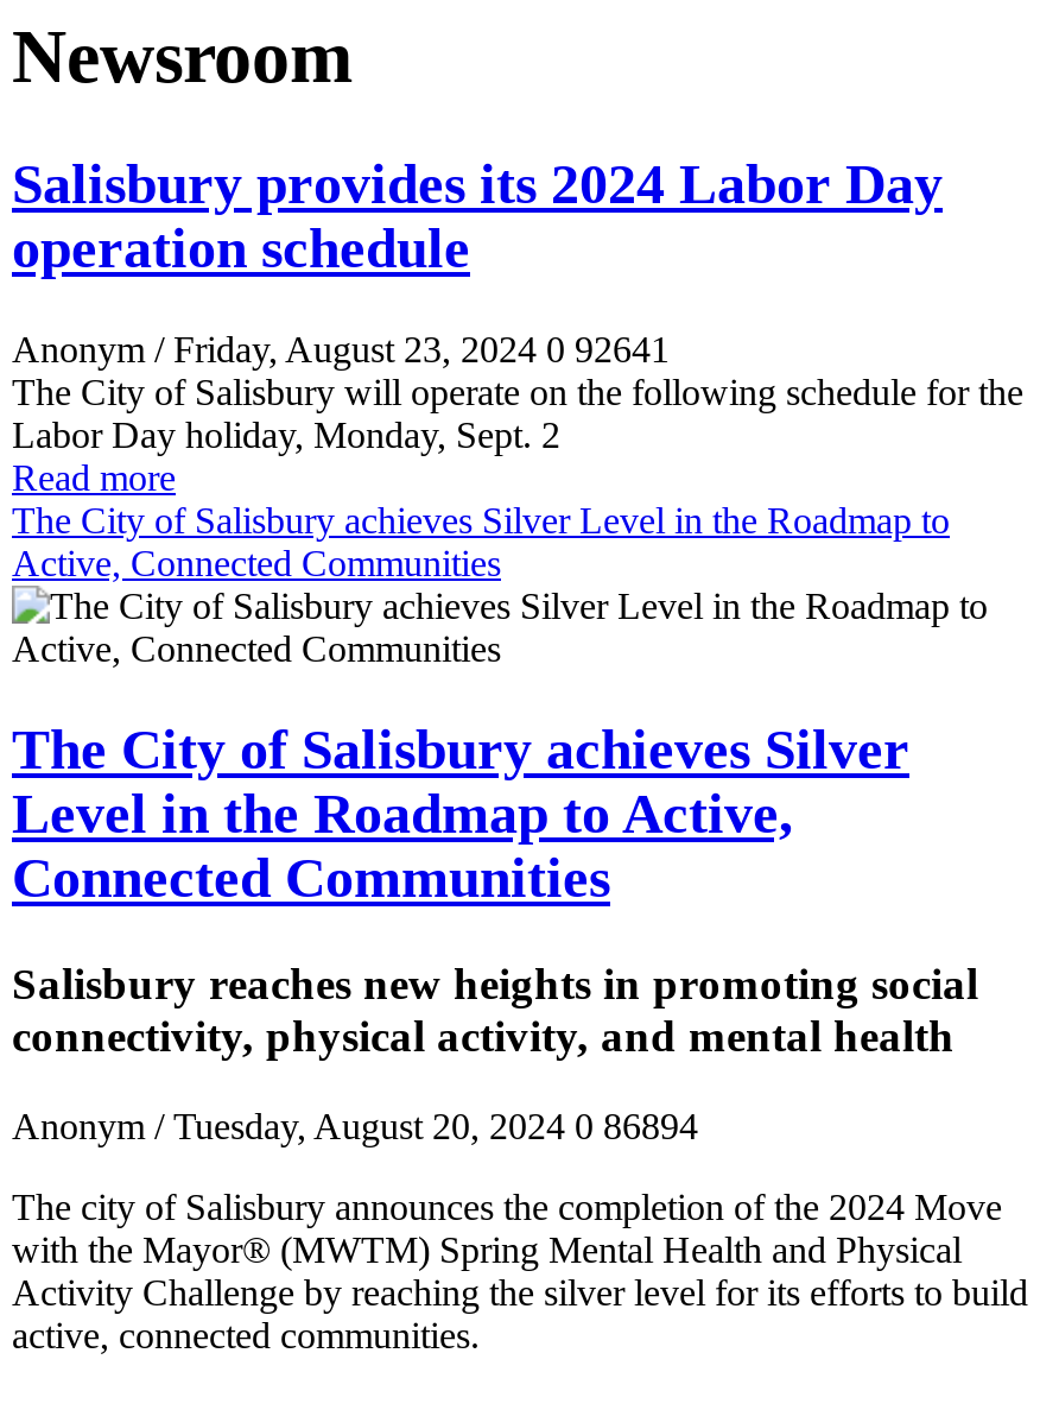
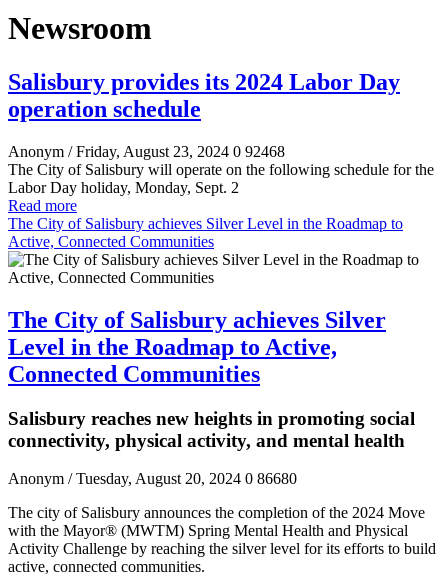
[12,329,670,369] Anonym / Friday, August 23, 2024 0 92641 -> [8,143,285,160] Anonym / Friday, August 23, 2024 0 92468
[12,1107,698,1147] Anonym / Tuesday, August 20, 2024 0 86894 -> [8,470,297,487] Anonym / Tuesday, August 20, 2024 0 86680

